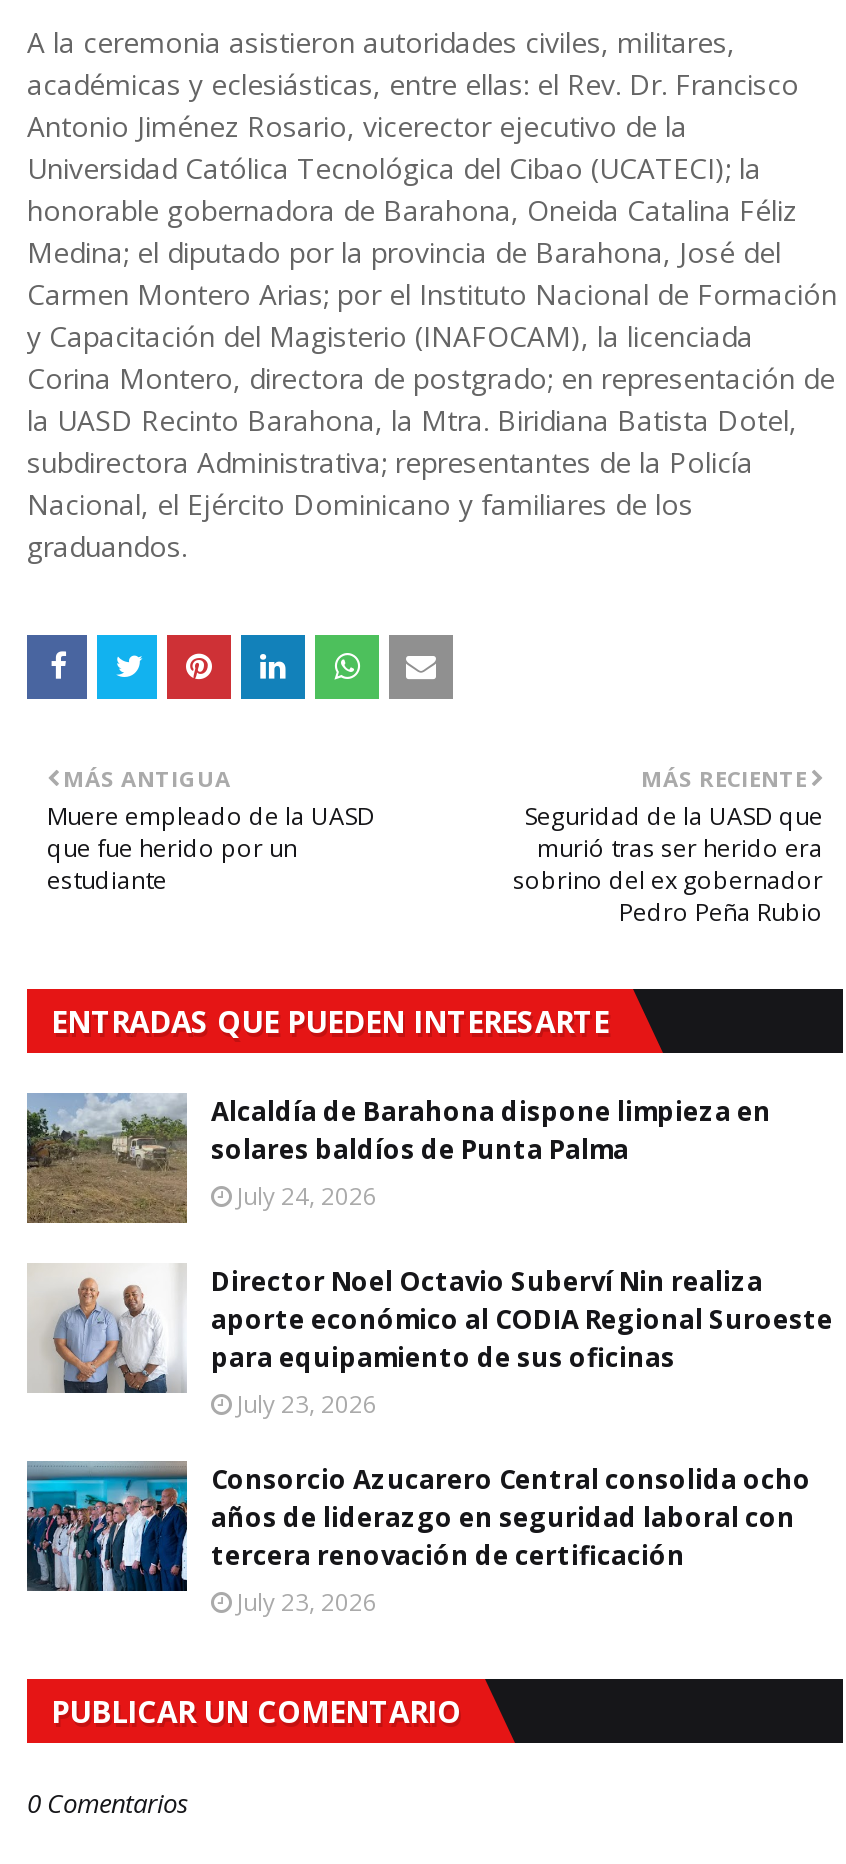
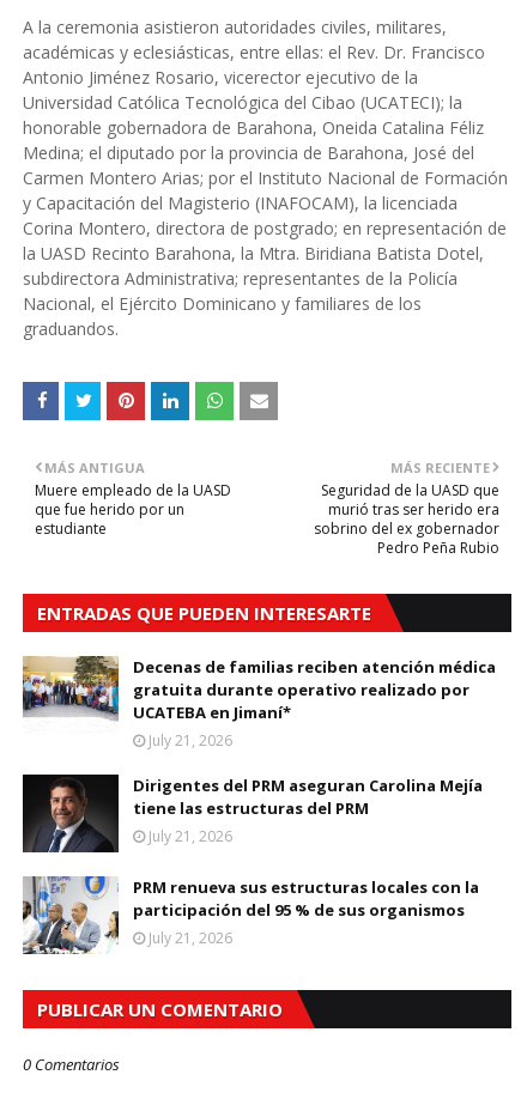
[25,1093,771,1225] [image] | Alcaldía de Barahona dispone limpieza en | solares baldíos de Punta Palma | July 24, 2026 -> [22,655,496,751] [image] | Decenas de familias reciben atención médica | gratuita durante operativo realizado por | UCATEBA en Jimaní* | July 21, 2026
[27,1263,833,1421] [image] | Director Noel Octavio Suberví Nin realiza | aporte económico al CODIA Regional Suroeste | para equipamiento de sus oficinas | July 23, 2026 -> [22,759,483,854] [image] | Dirigentes del PRM aseguran Carolina Mejía | tiene las estructuras del PRM | July 21, 2026
[25,1461,811,1619] [image] | Consorcio Azucarero Central consolida ocho | años de liderazgo en seguridad laboral con | tercera renovación de certificación | July 23, 2026 -> [22,875,479,954] [image] | PRM renueva sus estructuras locales con la | participación del 95 % de sus organismos | July 21, 2026

